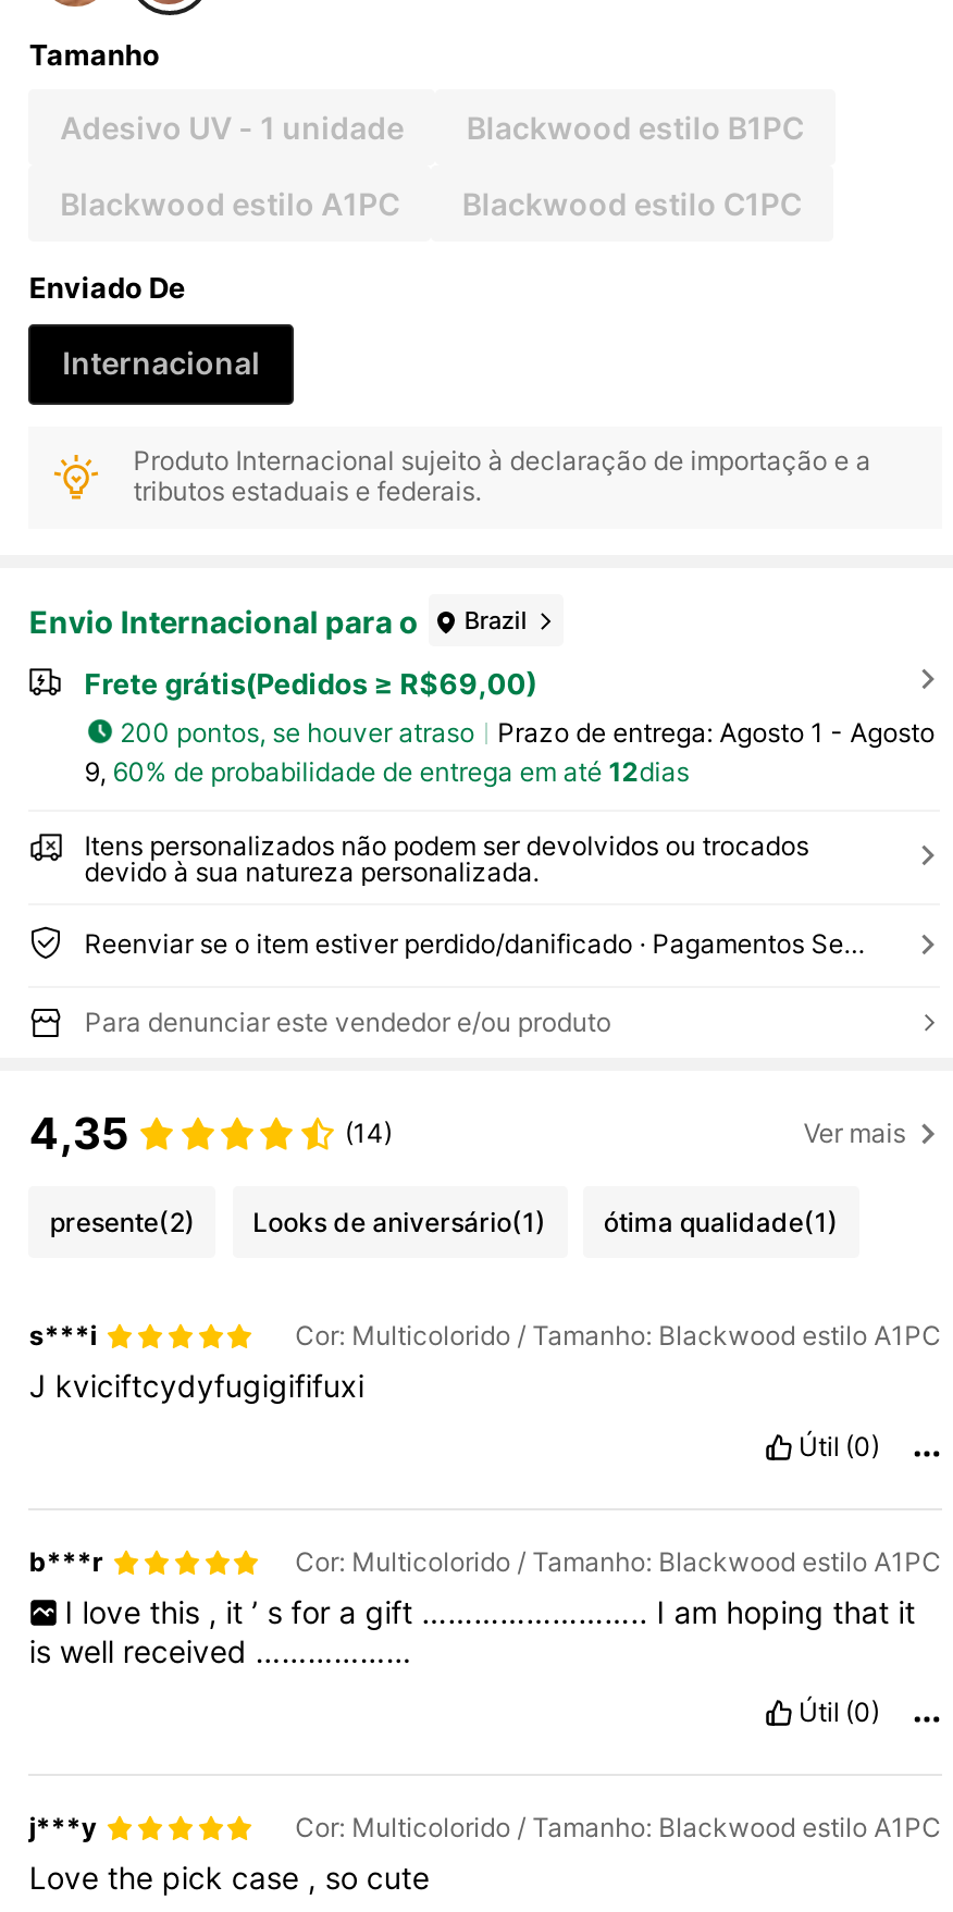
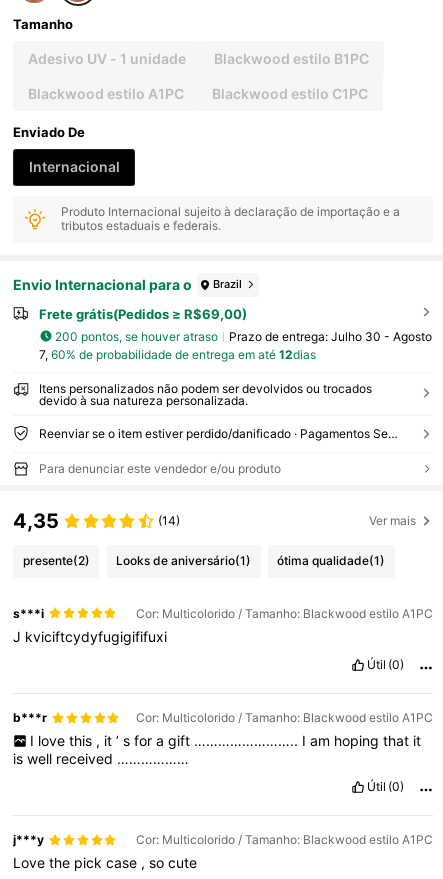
[497,715,935,748] Prazo de entrega: Agosto 1 - Agosto -> [229,329,432,344] Prazo de entrega: Julho 30 - Agosto
[84,756,689,788] 9, 60% de probabilidade de entrega em até 12dias -> [39,347,316,362] 7, 60% de probabilidade de entrega em até 12dias

